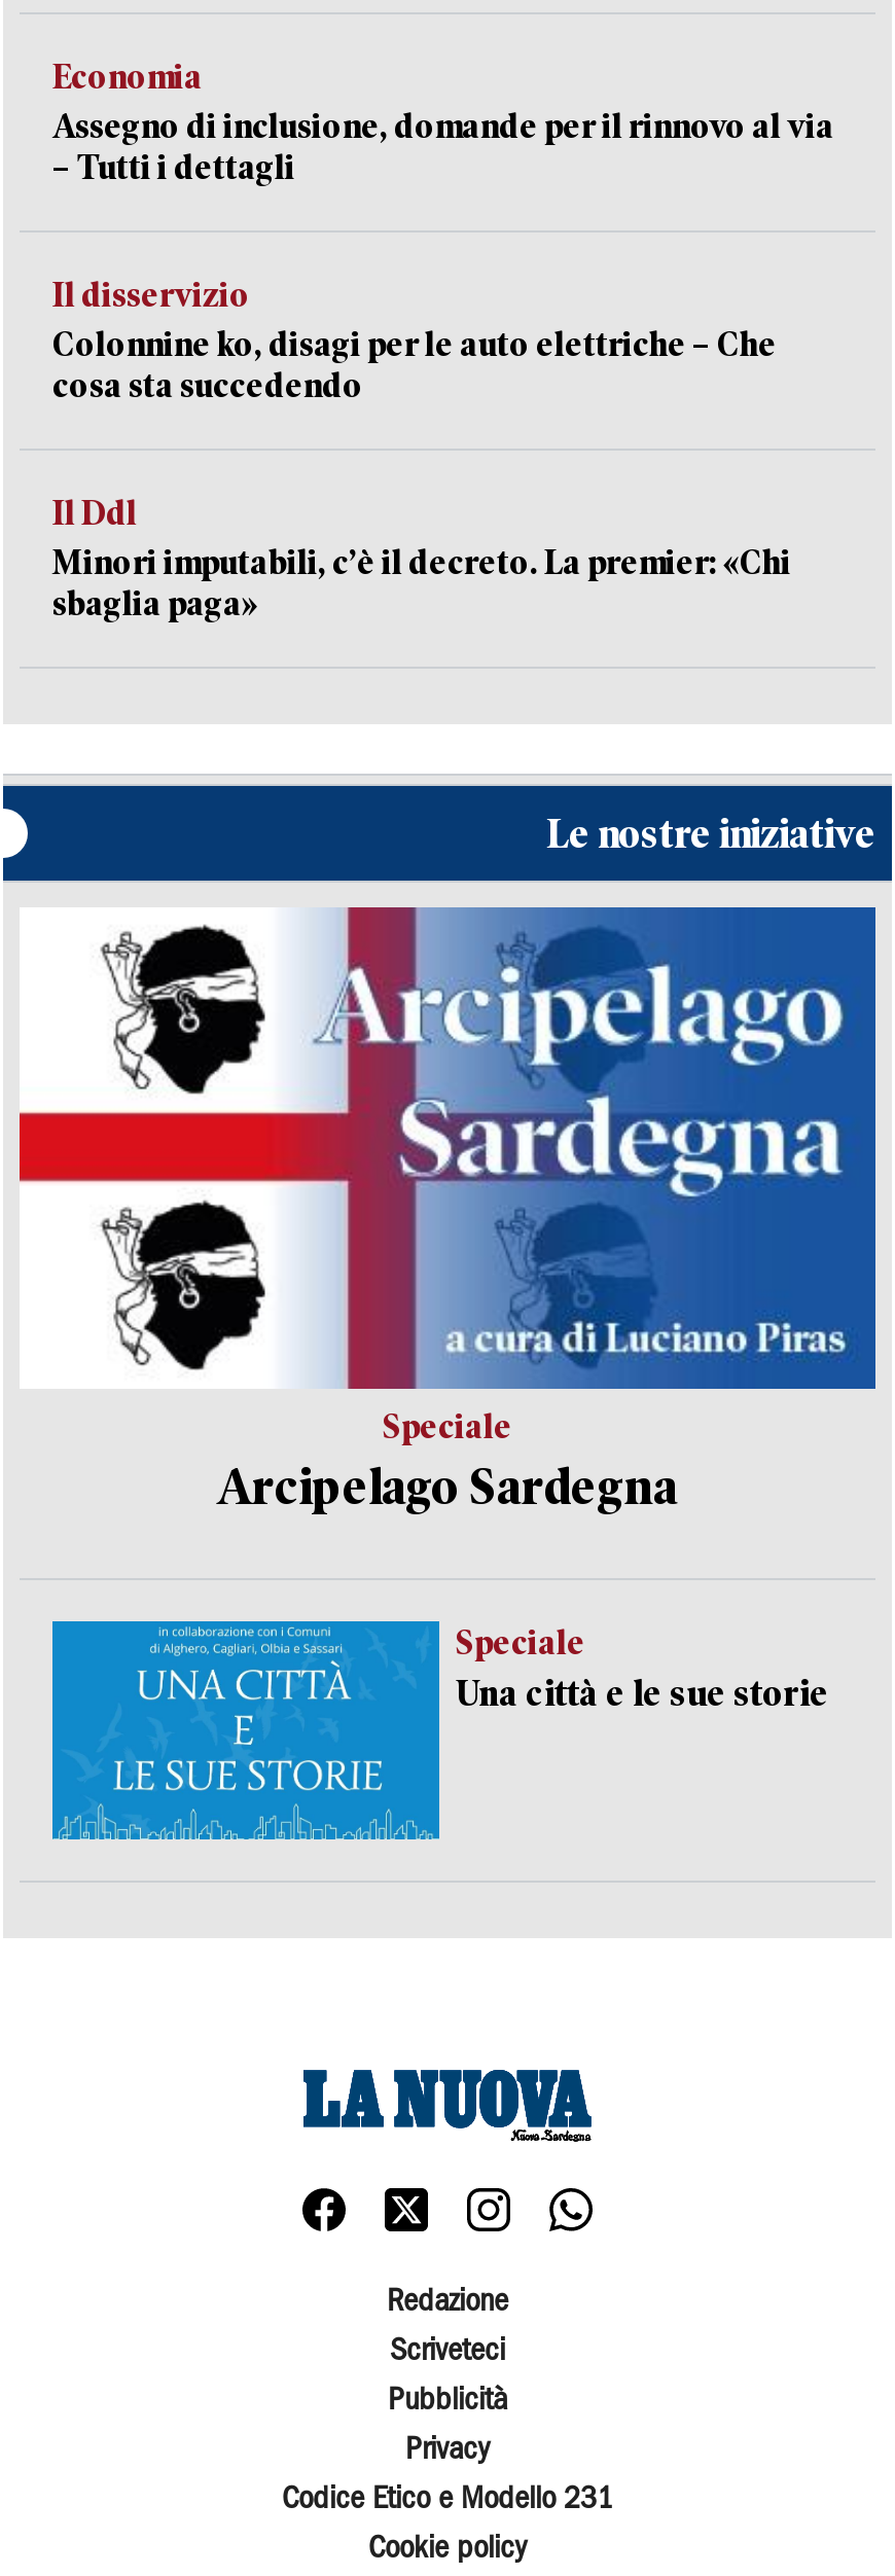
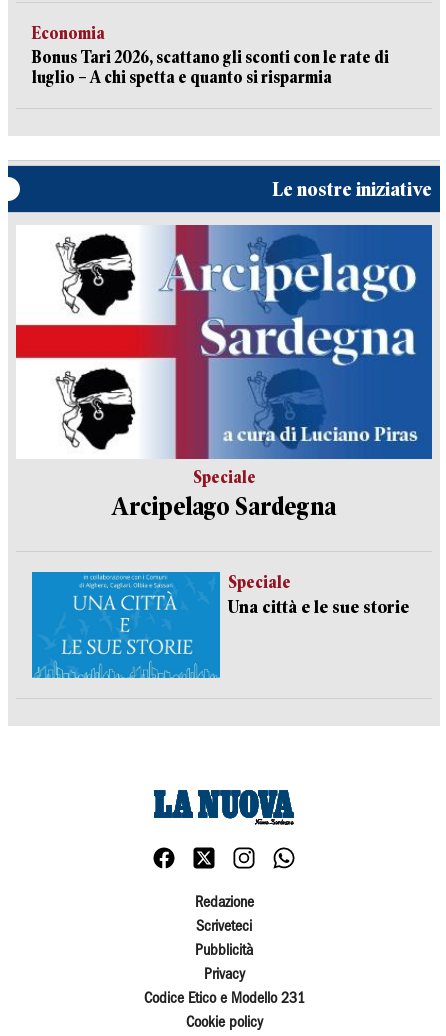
[52,107,834,623] Assegno di inclusione, domande per il rinnovo al via | – Tutti i dettagli | Il disservizio | Colonnine ko, disagi per le auto elettriche – Che | cosa sta succedendo | Il Ddl | Minori imputabili, c’è il decreto. La premier: «Chi | sbaglia paga» -> [32,48,389,87] Bonus Tari 2026, scattano gli sconti con le rate di | luglio – A chi spetta e quanto si risparmia

